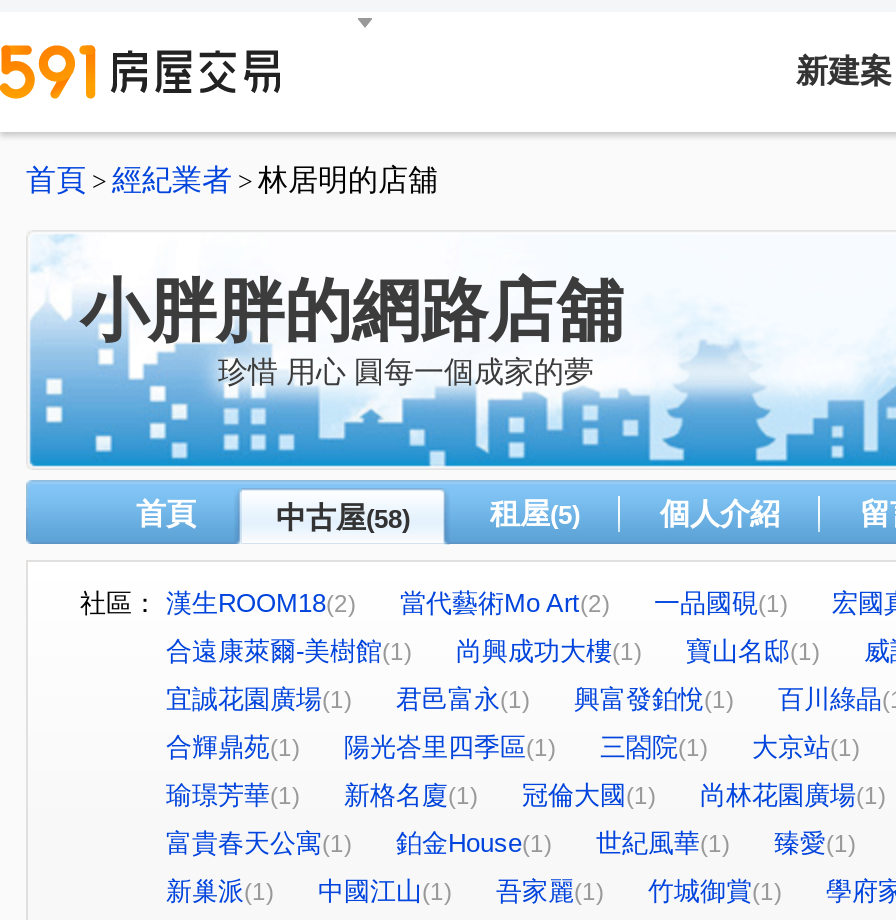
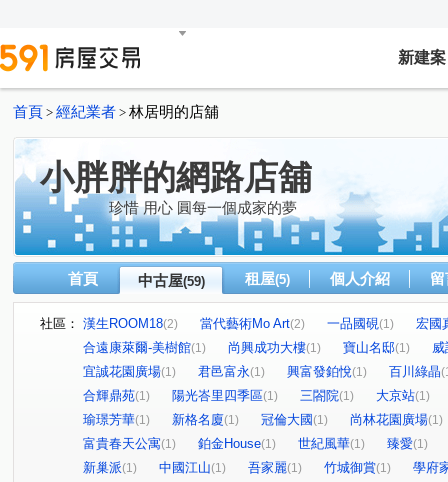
[276,500,410,534] 中古屋(58) -> [138,272,205,289] 中古屋(59)

